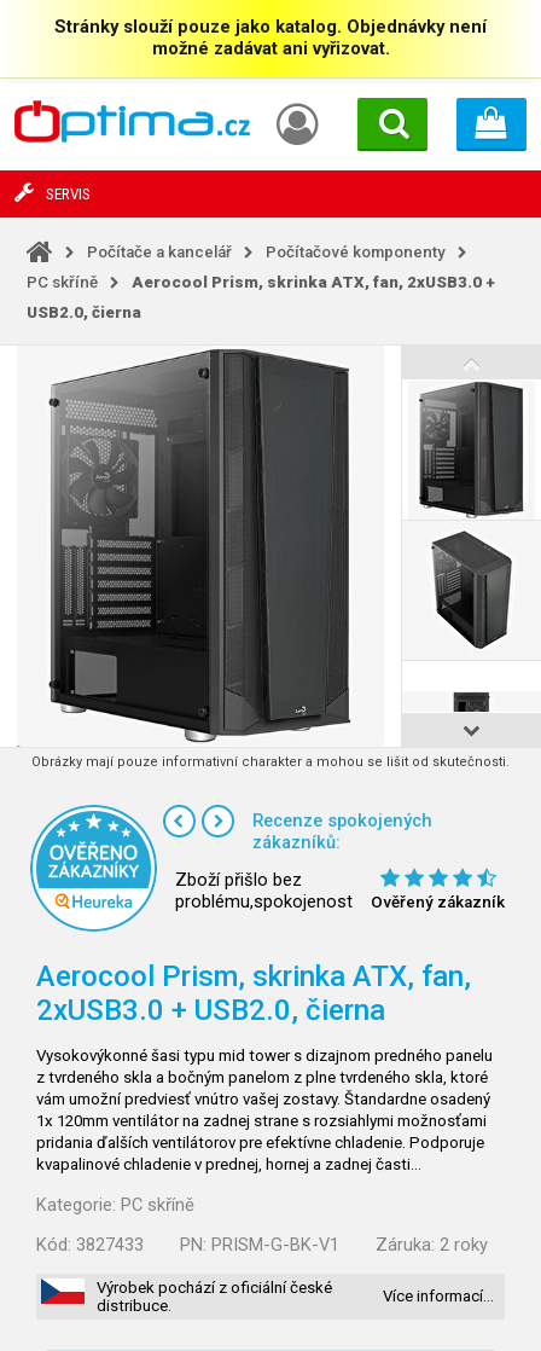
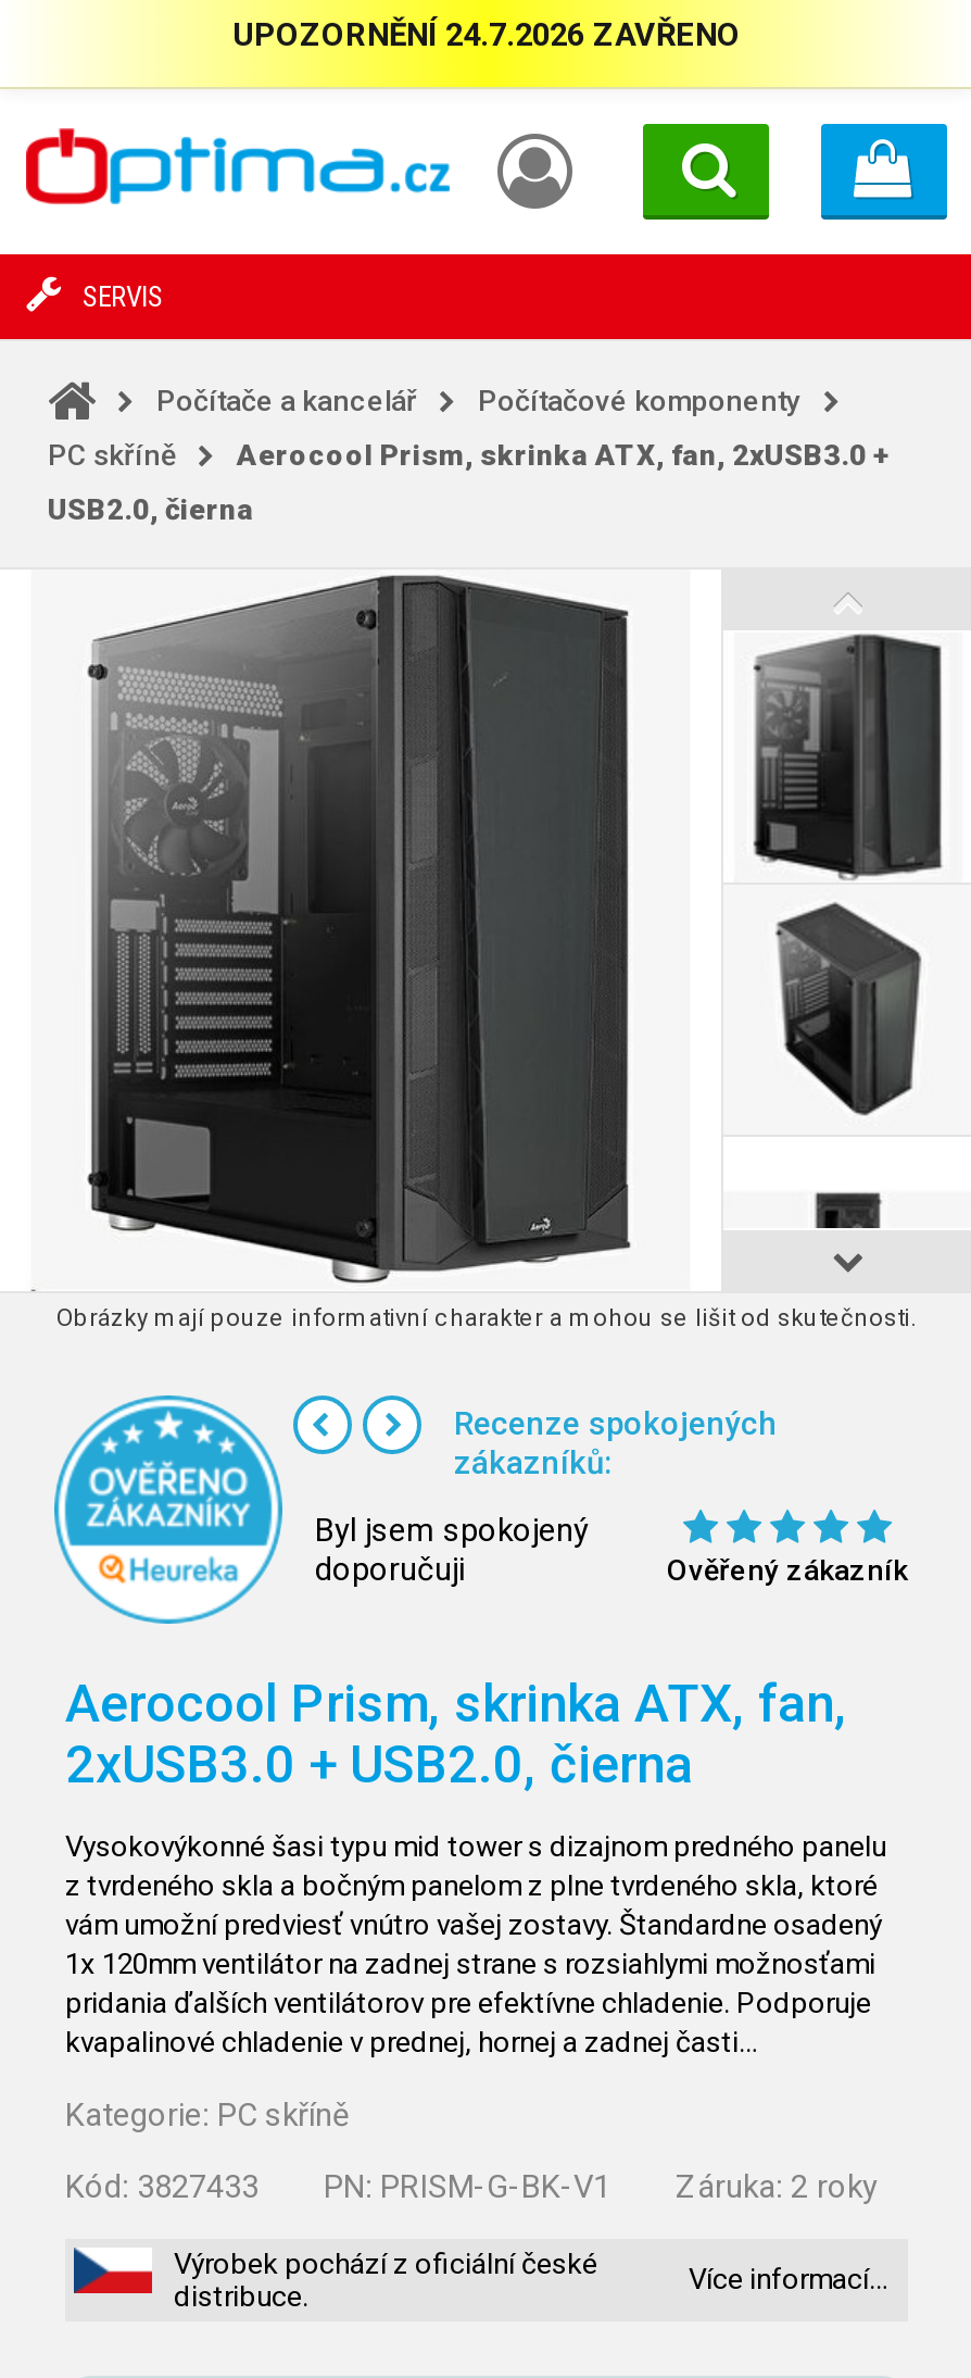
[54,16,487,59] Stránky slouží pouze jako katalog. Objednávky není | možné zadávat ani vyřizovat. -> [232,15,741,54] UPOZORNĚNÍ 24.7.2026 ZAVŘENO
[175,869,353,912] Zboží přišlo bez | problému,spokojenost -> [315,1511,589,1589] Byl jsem spokojený | doporučuji

